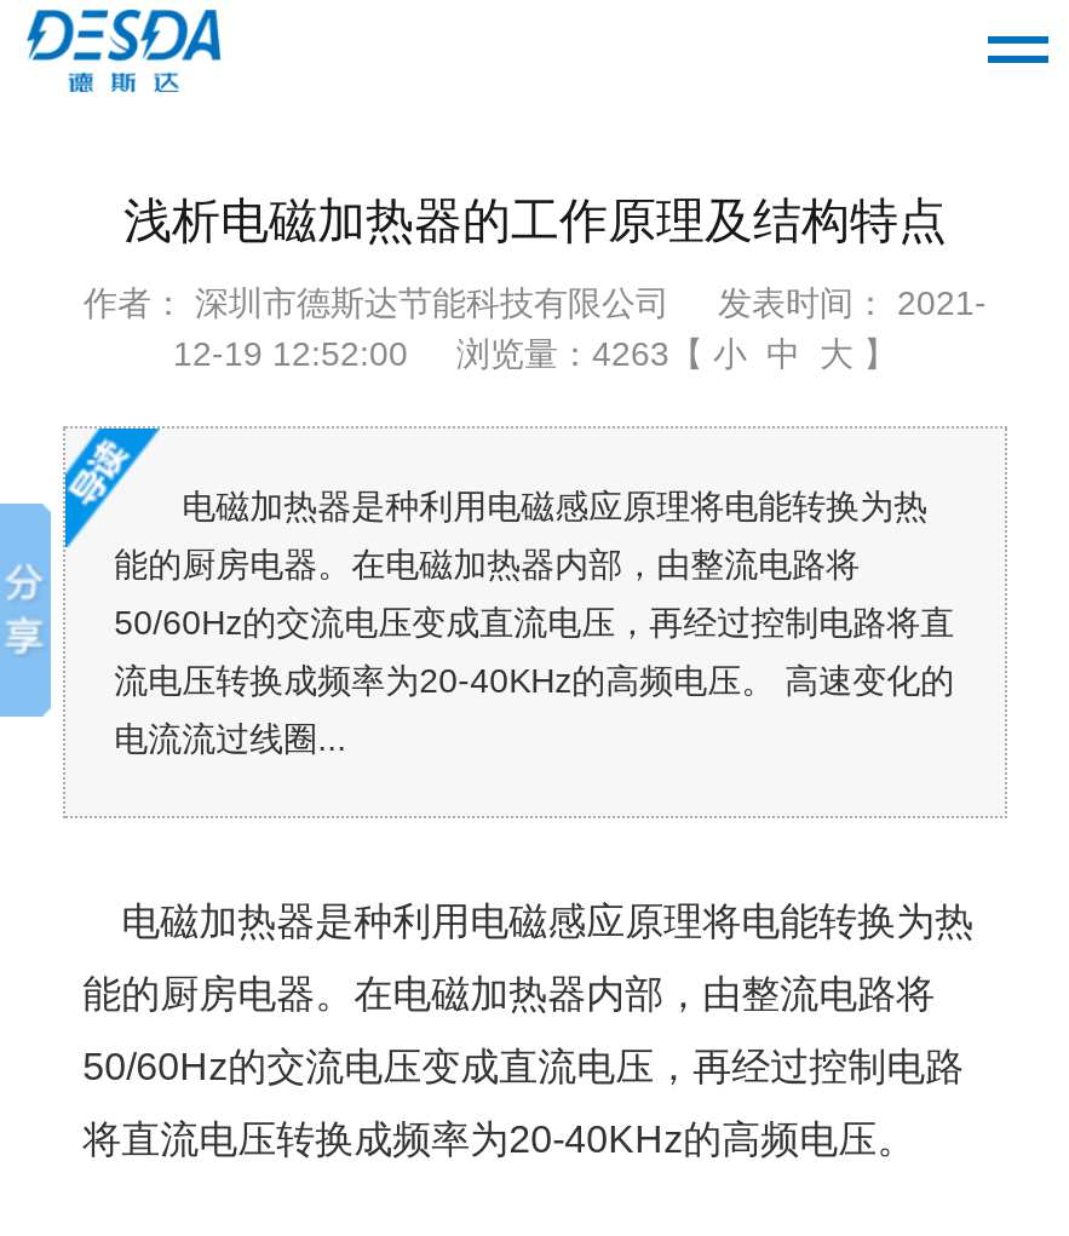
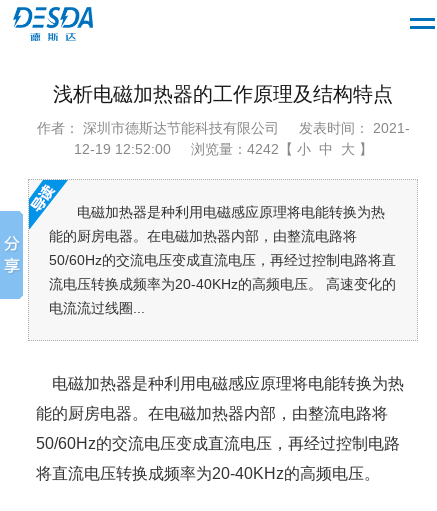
[456,334,897,373] 浏览量：4263【 小 中 大 】 -> [190,141,372,157] 浏览量：4242【 小 中 大 】

